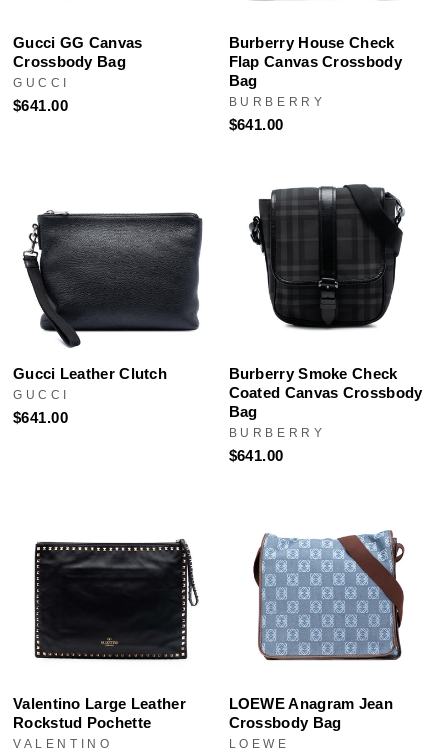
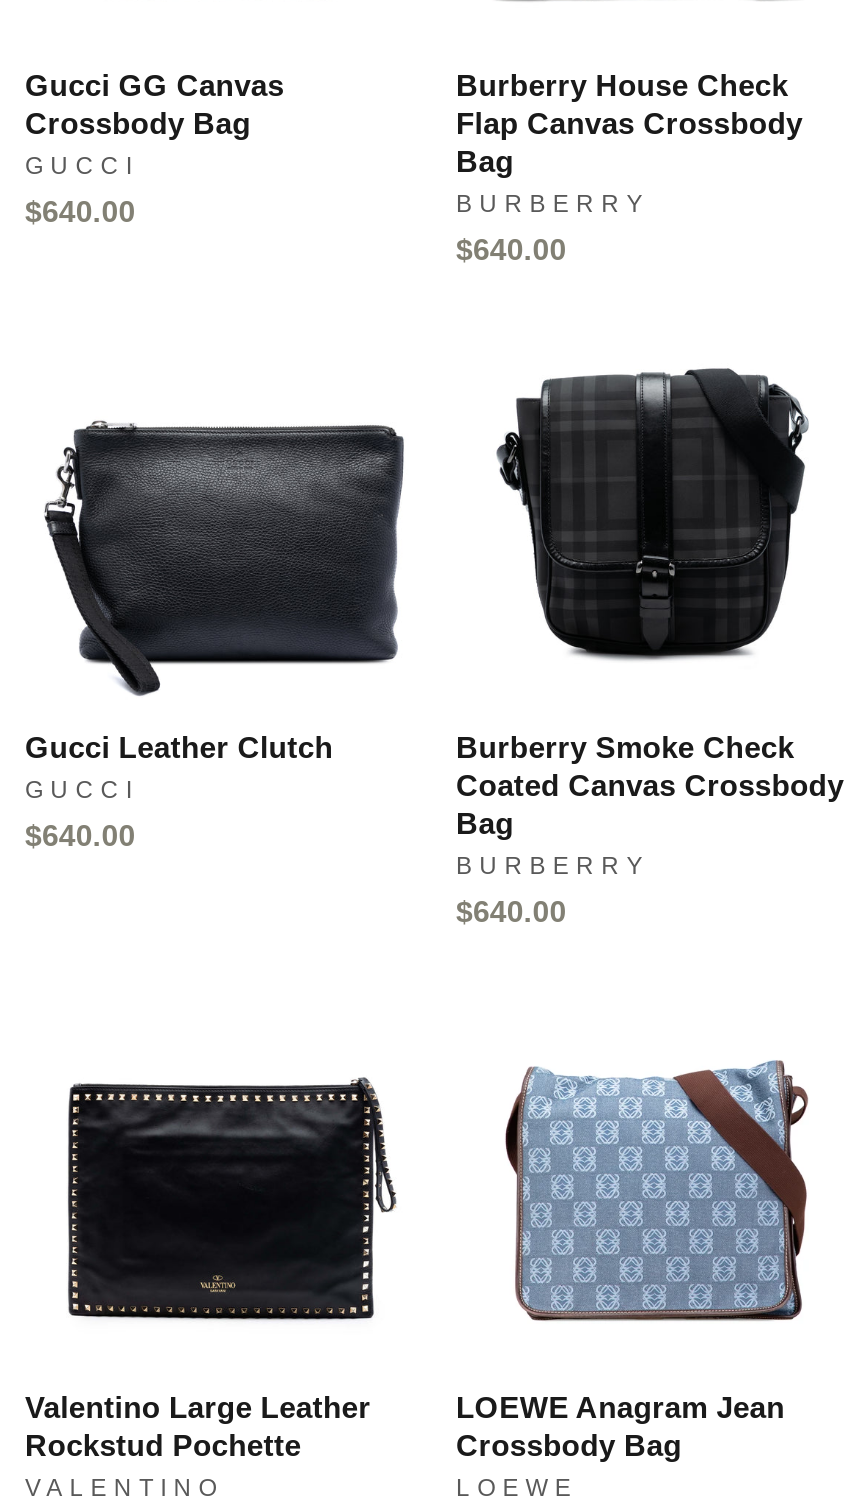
[13,97,68,114] $641.00 -> [25,194,135,228] $640.00
[228,116,284,133] $641.00 -> [456,232,566,266] $640.00
[13,408,68,425] $641.00 -> [25,817,135,851] $640.00
[228,446,284,463] $641.00 -> [456,893,566,927] $640.00

